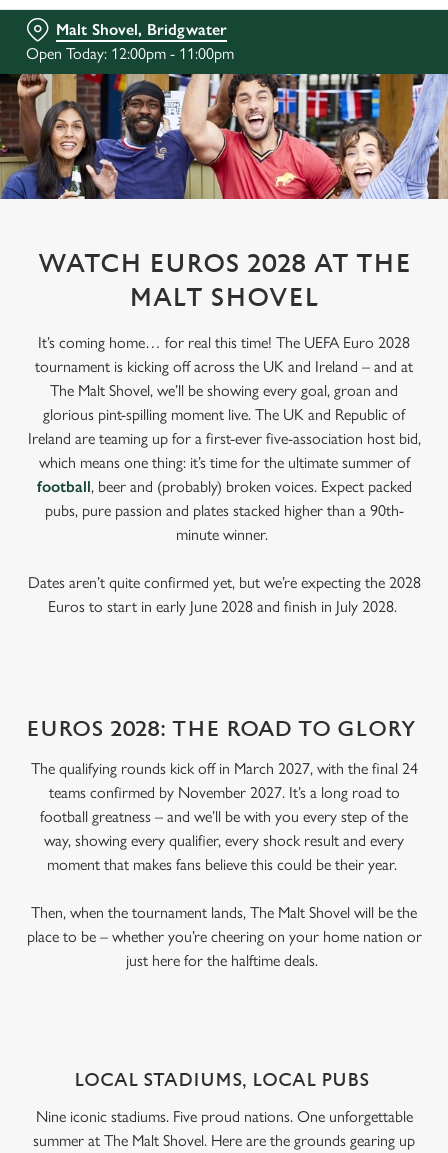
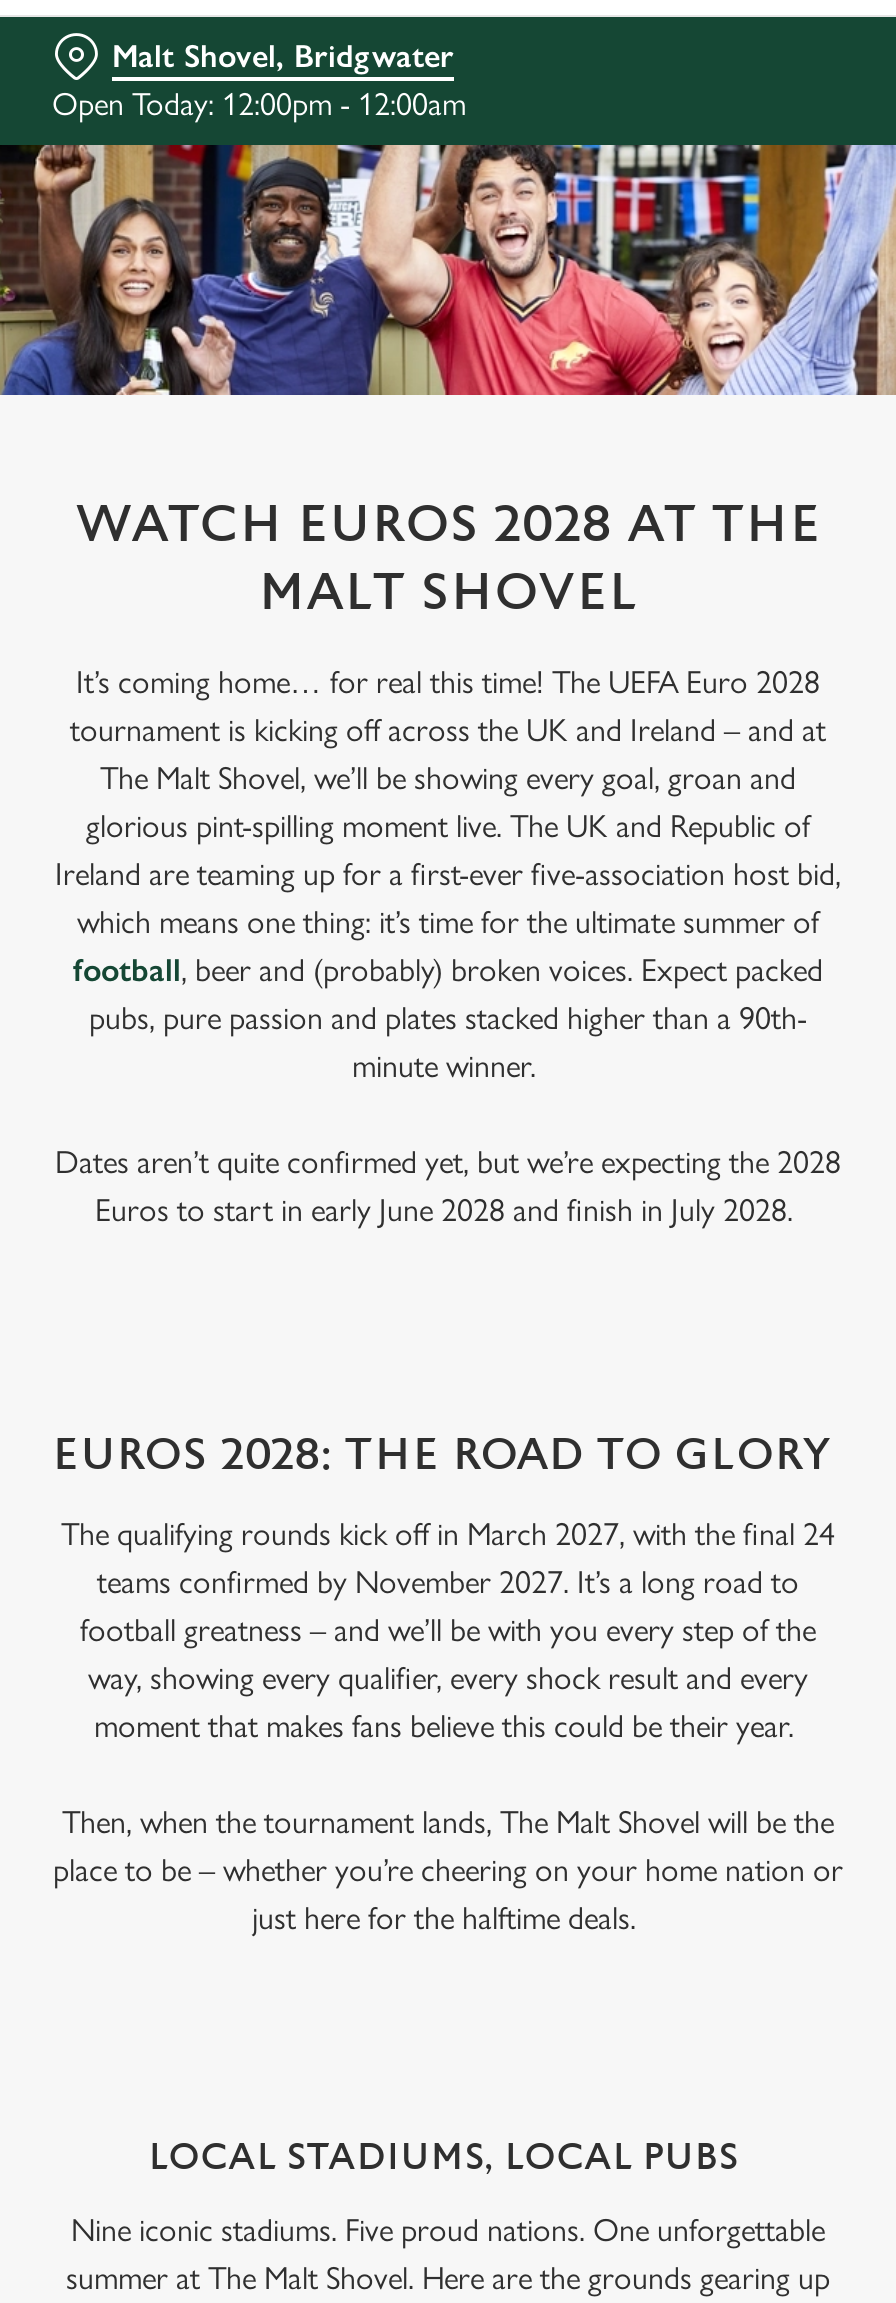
[26,44,234,63] Open Today: 12:00pm - 11:00pm -> [52,85,466,123] Open Today: 12:00pm - 12:00am

